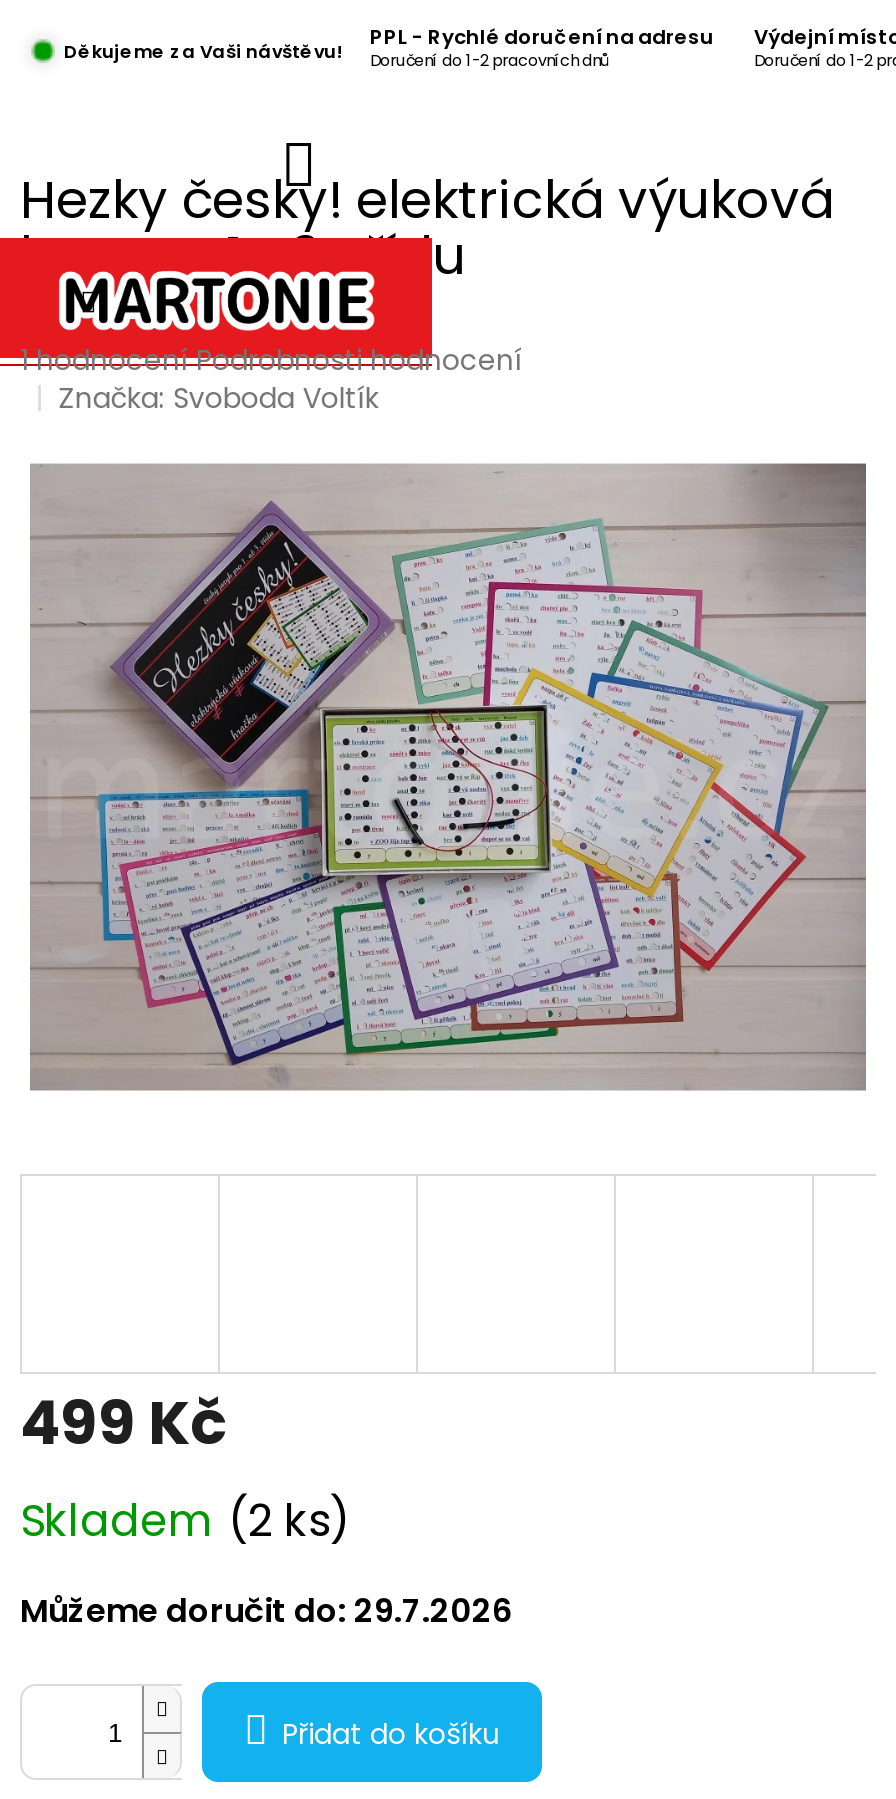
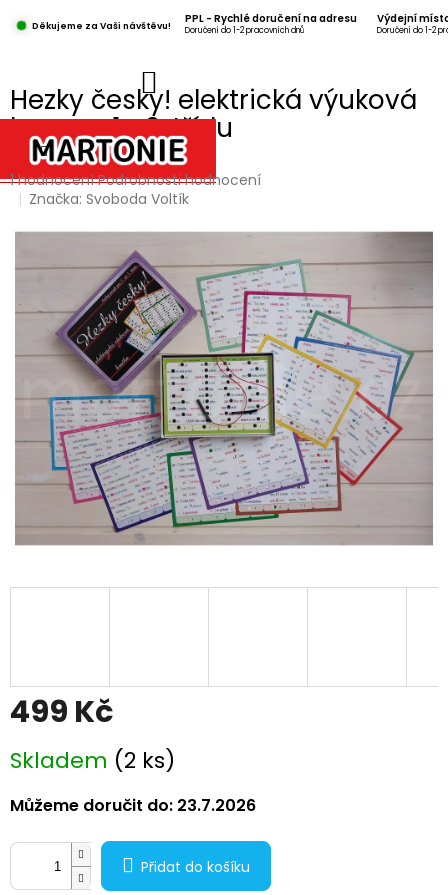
[20,1589,512,1635] Můžeme doručit do: 29.7.2026 -> [10,794,256,817] Můžeme doručit do: 23.7.2026

